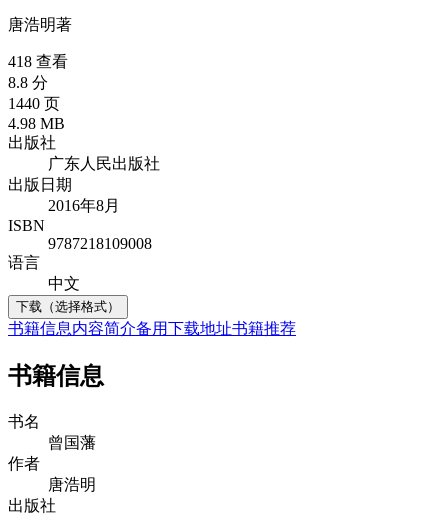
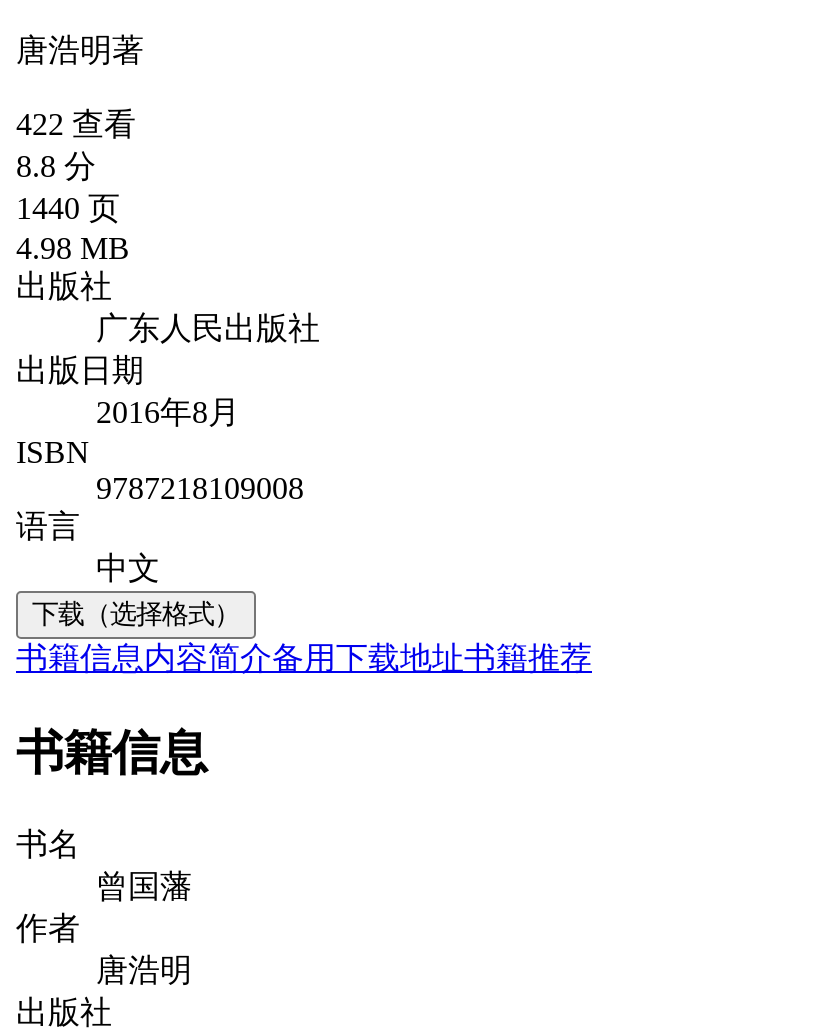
[8,53,68,70] 418 查看 -> [16,107,136,141] 422 查看

